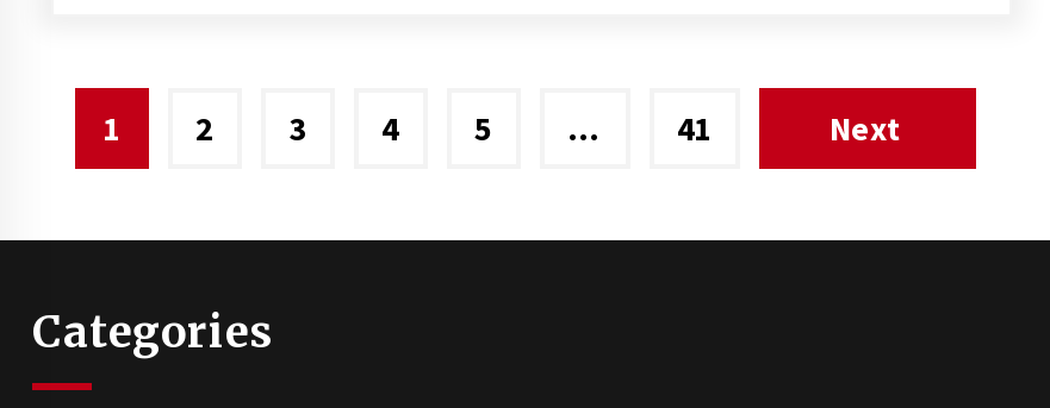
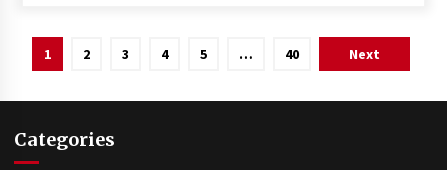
[677,107,710,149] 41 -> [284,45,298,63] 40

